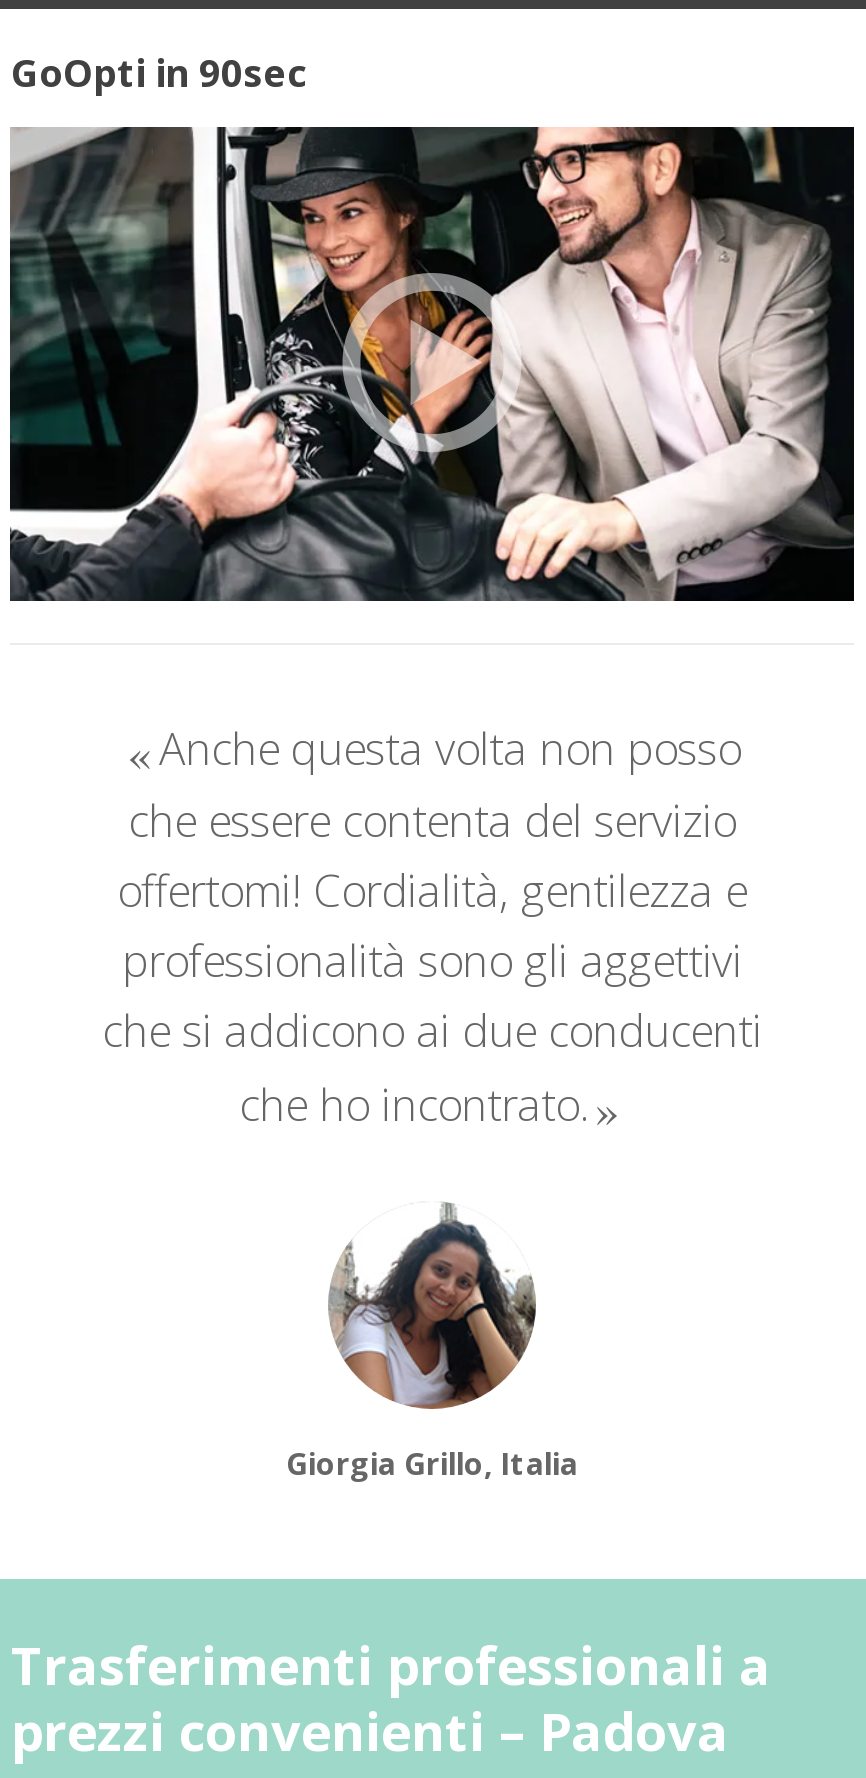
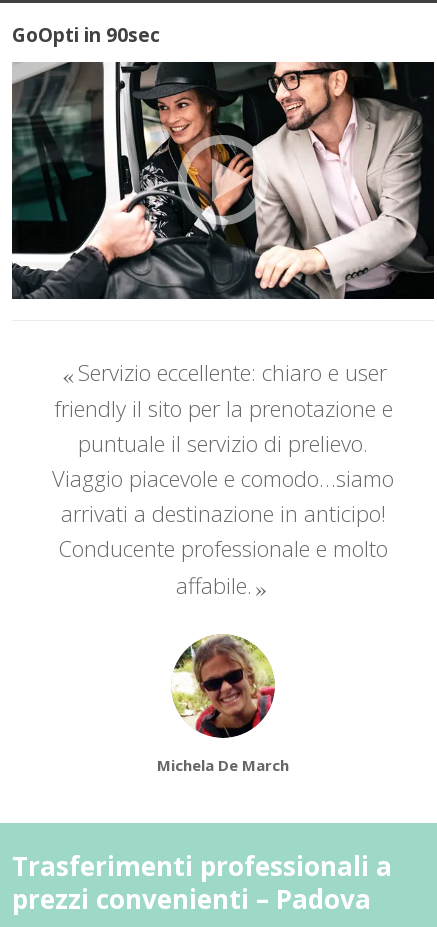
[102,716,762,1132] Anche questa volta non posso | che essere contenta del servizio | offertomi! Cordialità, gentilezza e | professionalità sono gli aggettivi | che si addicono ai due conducenti | che ho incontrato. -> [52,357,394,600] Servizio eccellente: chiaro e user | friendly il sito per la prenotazione e | puntuale il servizio di prelievo. | Viaggio piacevole e comodo…siamo | arrivati a destinazione in anticipo! | Conducente professionale e molto | affabile.
[328,1217,538,1411] [image] -> [172,634,276,713] [image]
[286,1443,578,1483] Giorgia Grillo, Italia -> [157,755,289,775] Michela De March

